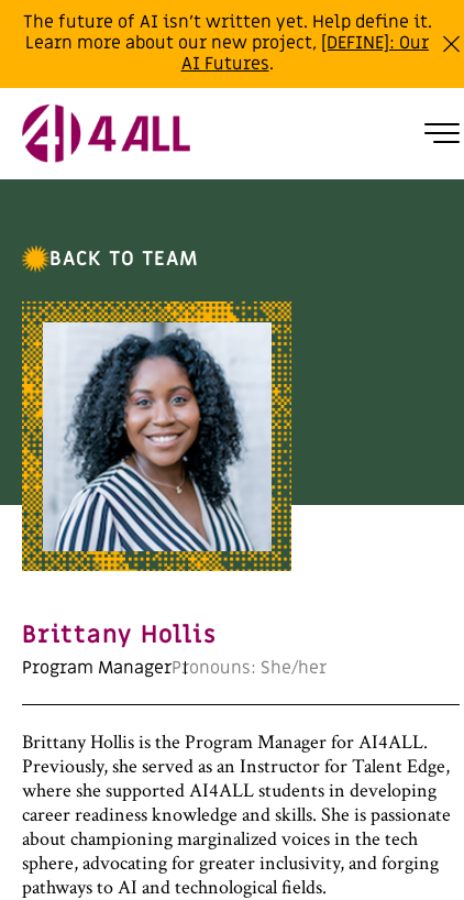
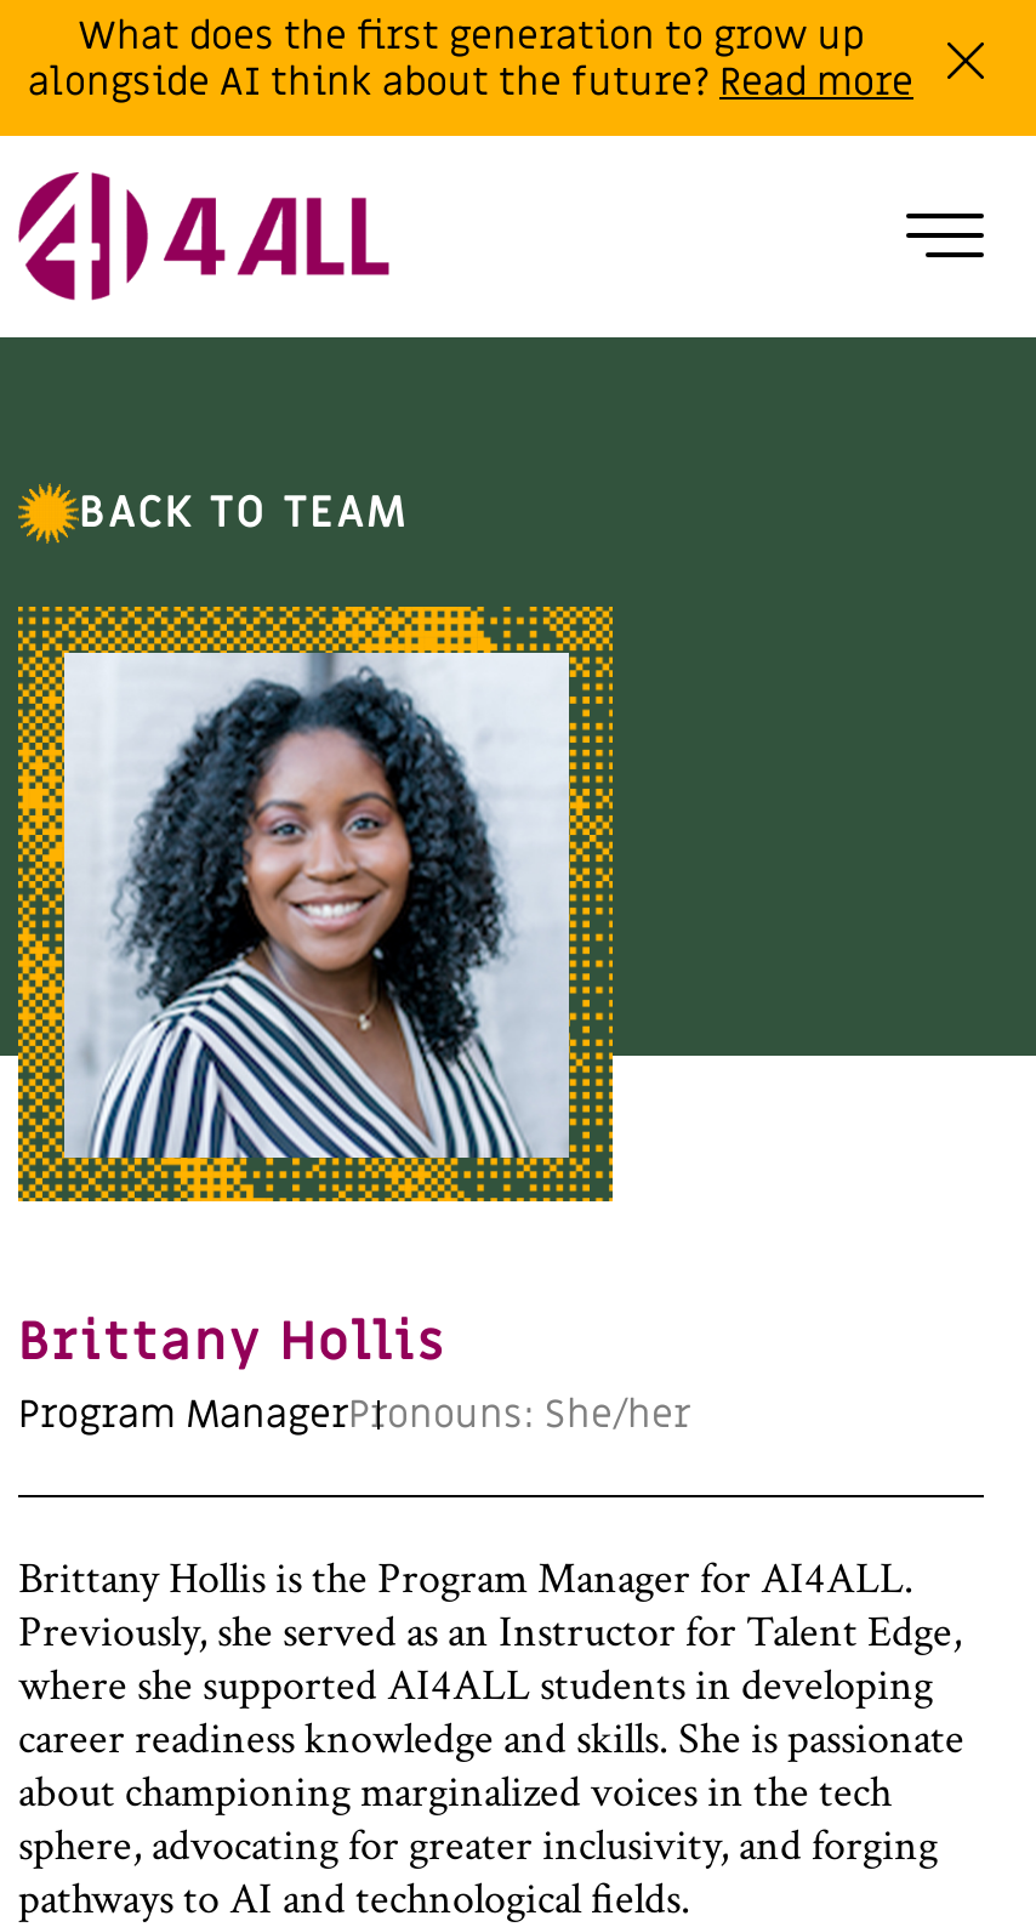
[23,10,432,76] The future of AI isn’t written yet. Help define it. | Learn more about our new project, [DEFINE]: Our | AI Futures. -> [28,10,913,110] What does the first generation to grow up | alongside AI think about the future? Read more

